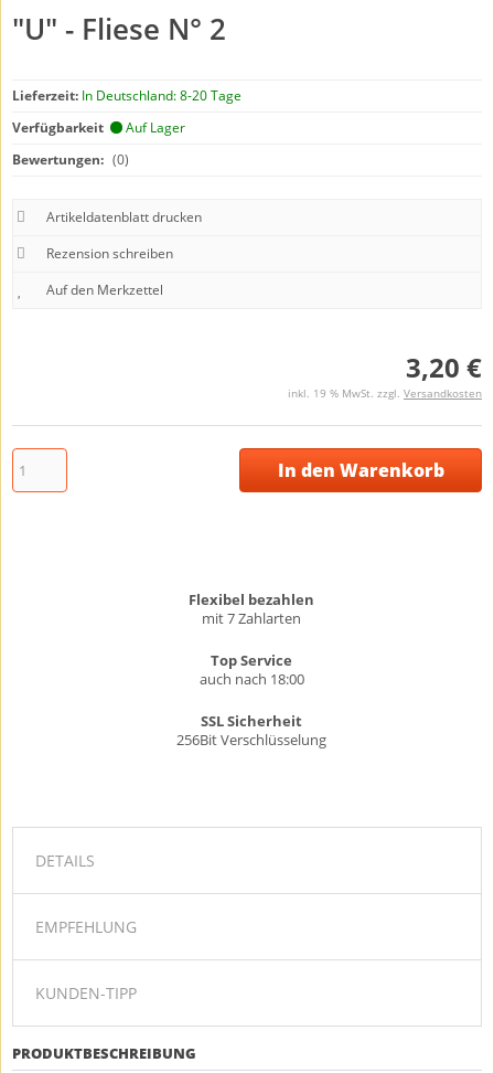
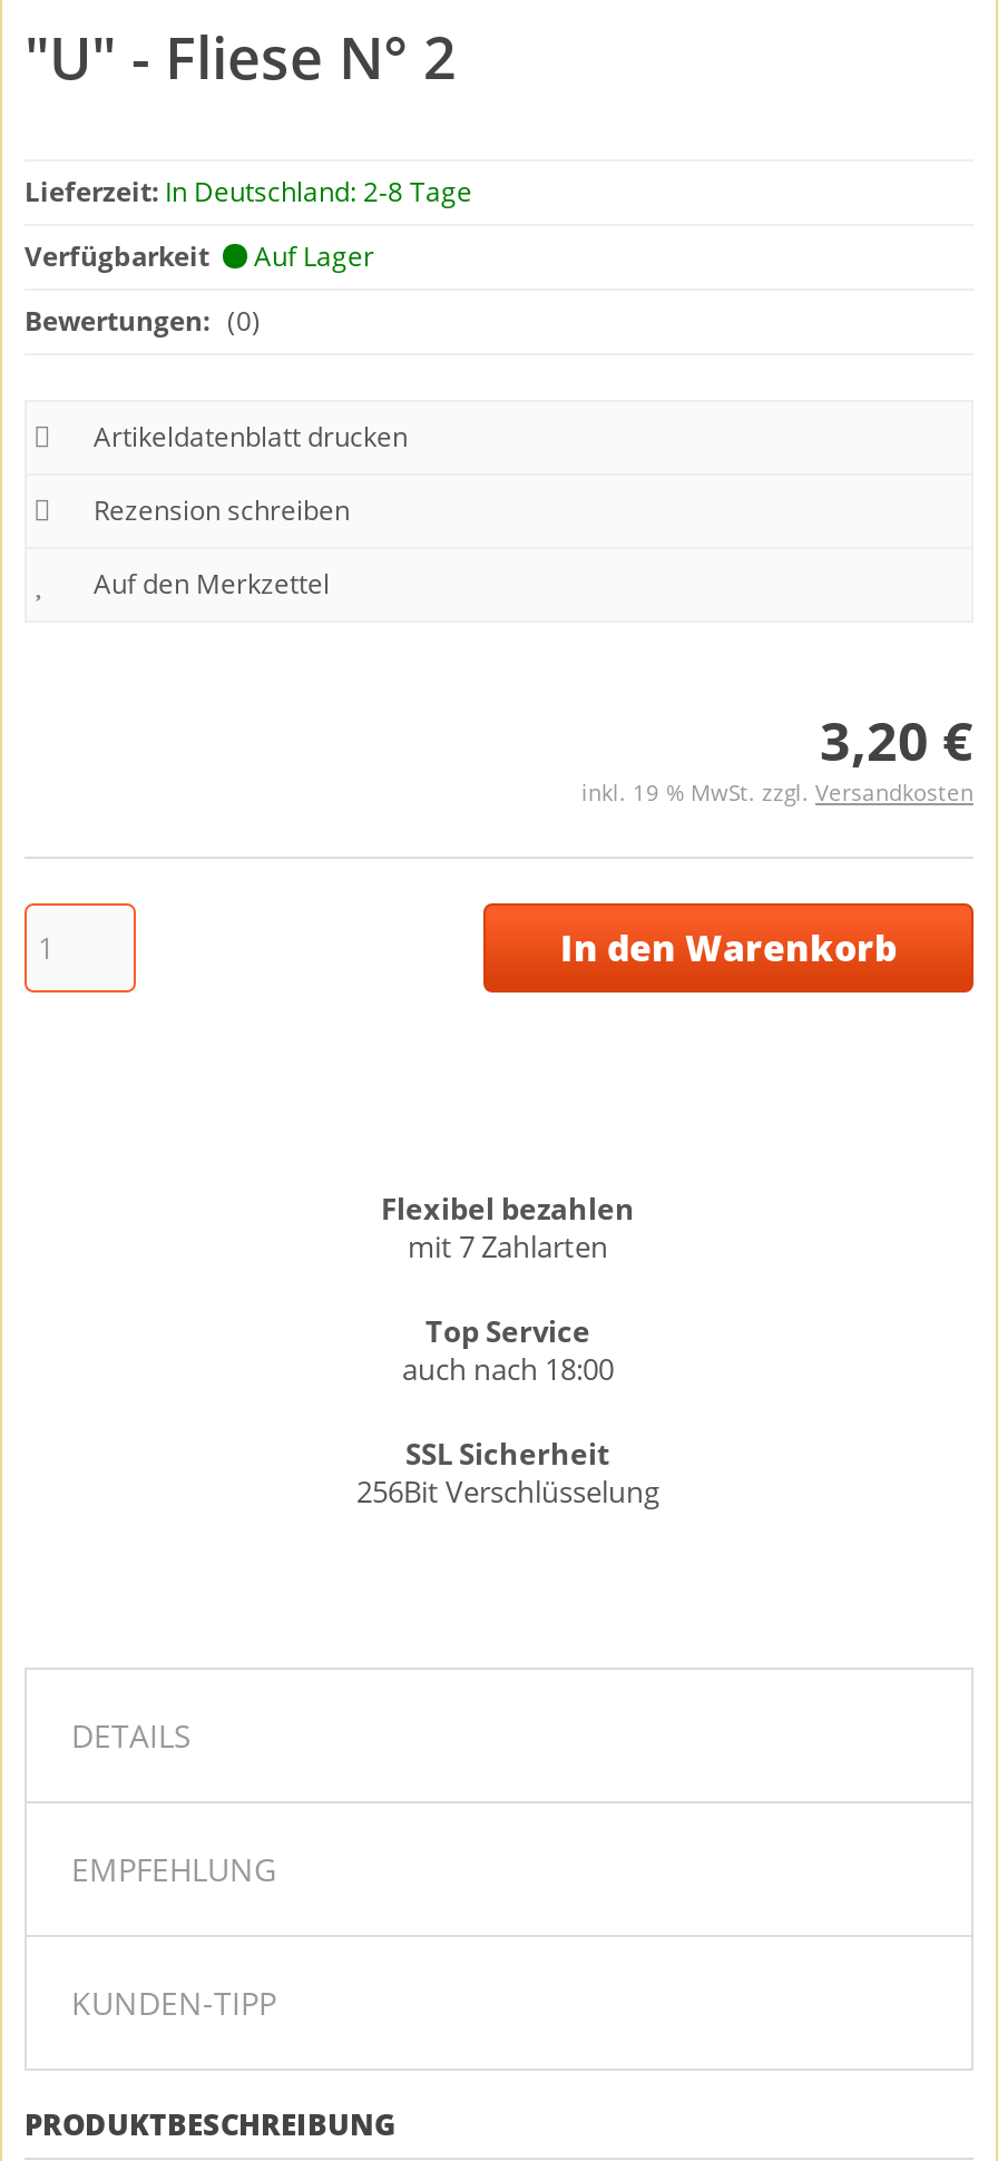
[12,86,241,105] Lieferzeit: In Deutschland: 8-20 Tage -> [25,173,472,211] Lieferzeit: In Deutschland: 2-8 Tage

